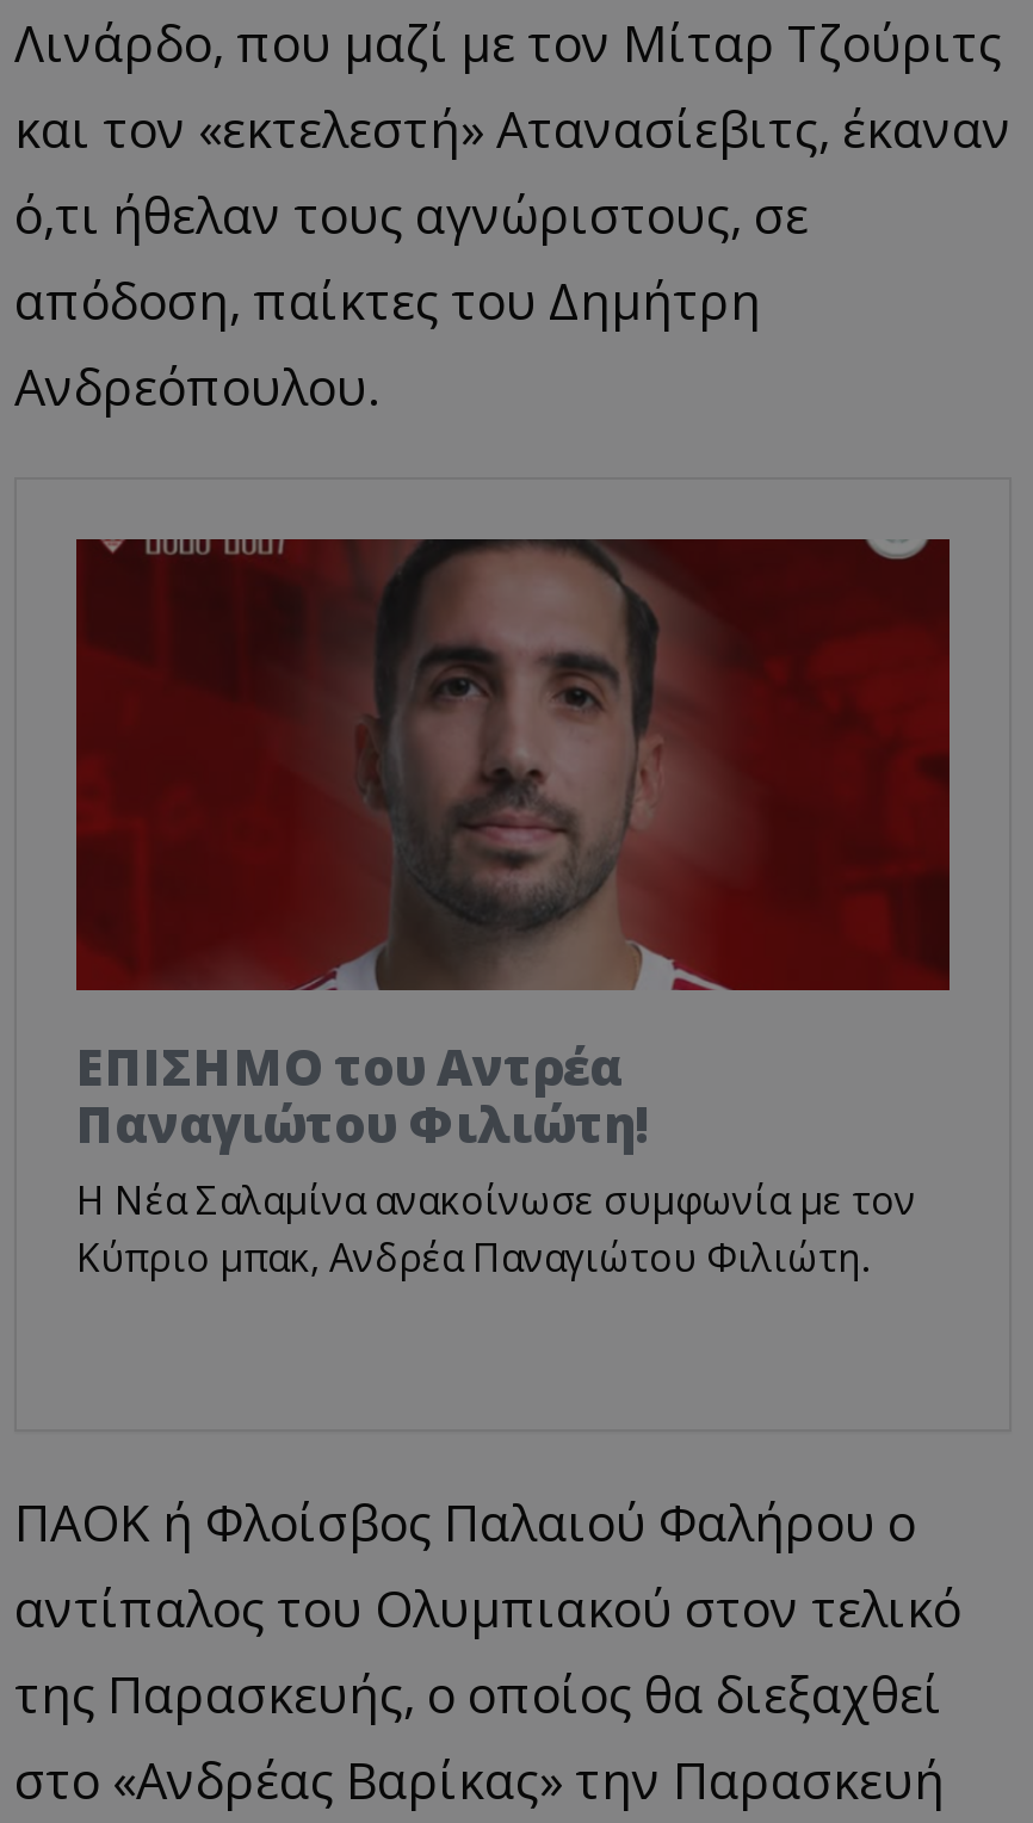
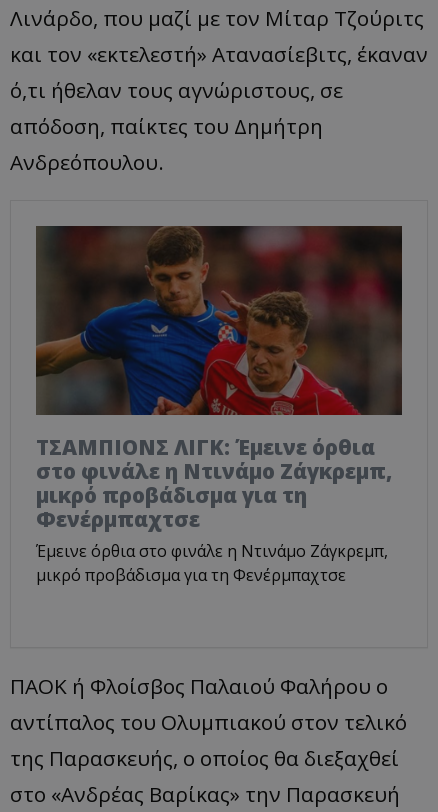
[74,537,952,1283] [image] | ΕΠΙΣΗΜΟ του Αντρέα | Παναγιώτου Φιλιώτη! | Η Νέα Σαλαμίνα ανακοίνωσε συμφωνία με τον | Κύπριο μπακ, Ανδρέα Παναγιώτου Φιλιώτη. -> [35,225,403,586] [image] | TΣΑΜΠΙΟΝΣ ΛΙΓΚ: Έμεινε όρθια | στο φινάλε η Ντινάμο Ζάγκρεμπ, | μικρό προβάδισμα για τη | Φενέρμπαχτσε | Έμεινε όρθια στο φινάλε η Ντινάμο Ζάγκρεμπ, | μικρό προβάδισμα για τη Φενέρμπαχτσε

